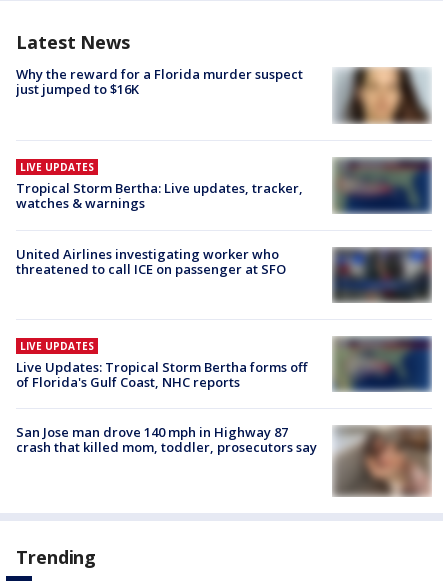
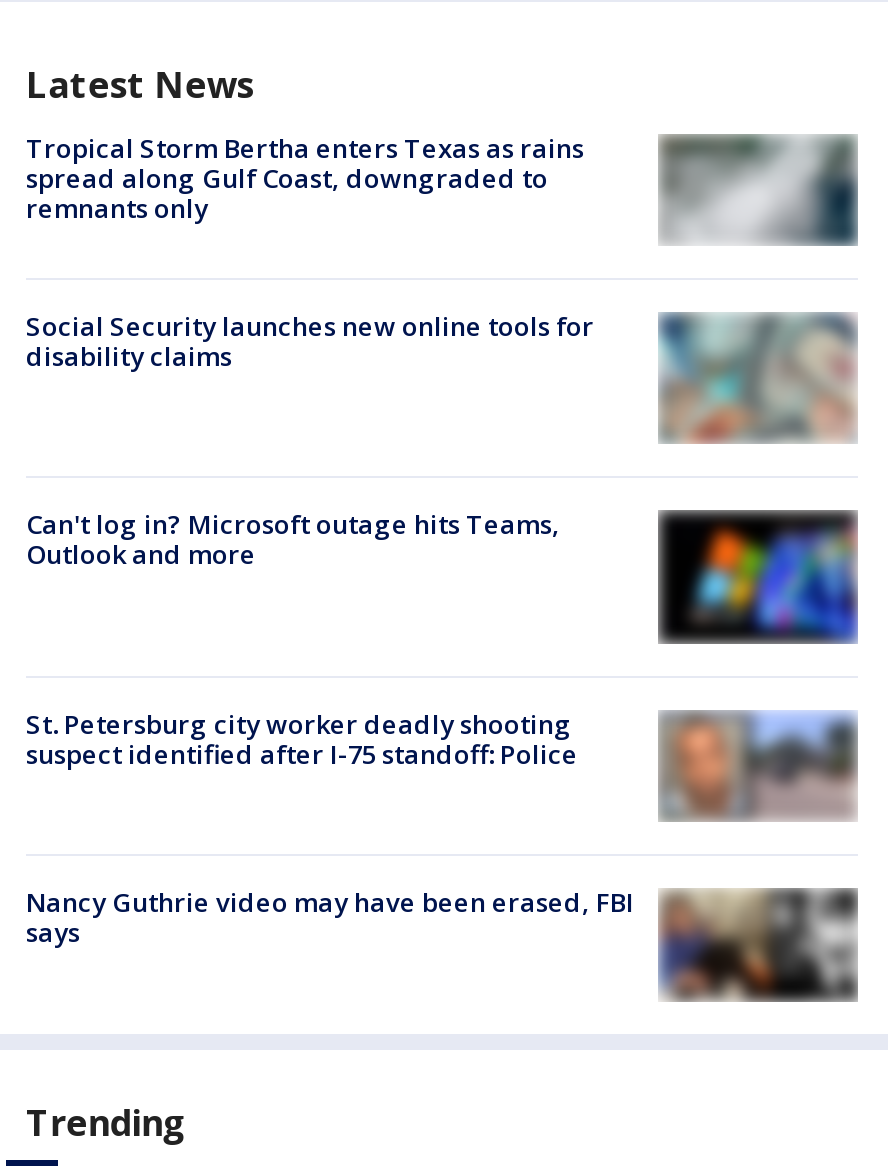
[16,65,431,125] [image] | Why the reward for a Florida murder suspect | just jumped to $16K -> [26,130,858,248] [image] | Tropical Storm Bertha enters Texas as rains | spread along Gulf Coast, downgraded to | remnants only
[16,158,432,218] [image] | LIVE UPDATES | Tropical Storm Bertha: Live updates, tracker, | watches & warnings -> [26,308,856,446] [image] | Social Security launches new online tools for | disability claims
[16,245,286,278] United Airlines investigating worker who | threatened to call ICE on passenger at SFO -> [26,507,560,573] Can't log in? Microsoft outage hits Teams, | Outlook and more
[332,246,432,318] [image] -> [656,502,860,646] [image]
[16,335,433,407] [image] | LIVE UPDATES | Live Updates: Tropical Storm Bertha forms off | of Florida's Gulf Coast, NHC reports -> [26,680,858,822] [image] | St. Petersburg city worker deadly shooting | suspect identified after I-75 standoff: Police
[16,423,433,497] [image] | San Jose man drove 140 mph in Highway 87 | crash that killed mom, toddler, prosecutors say -> [26,858,858,1002] [image] | Nancy Guthrie video may have been erased, FBI | says

